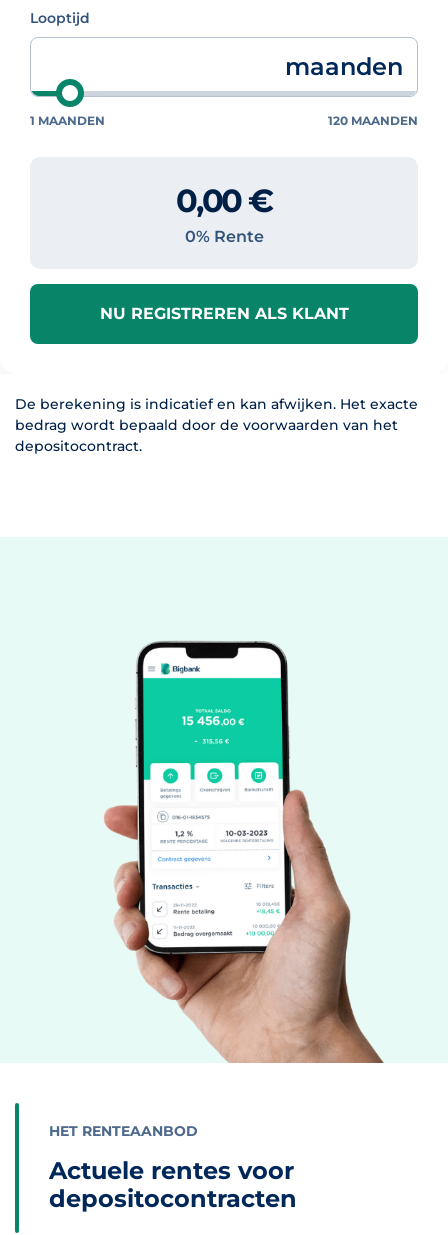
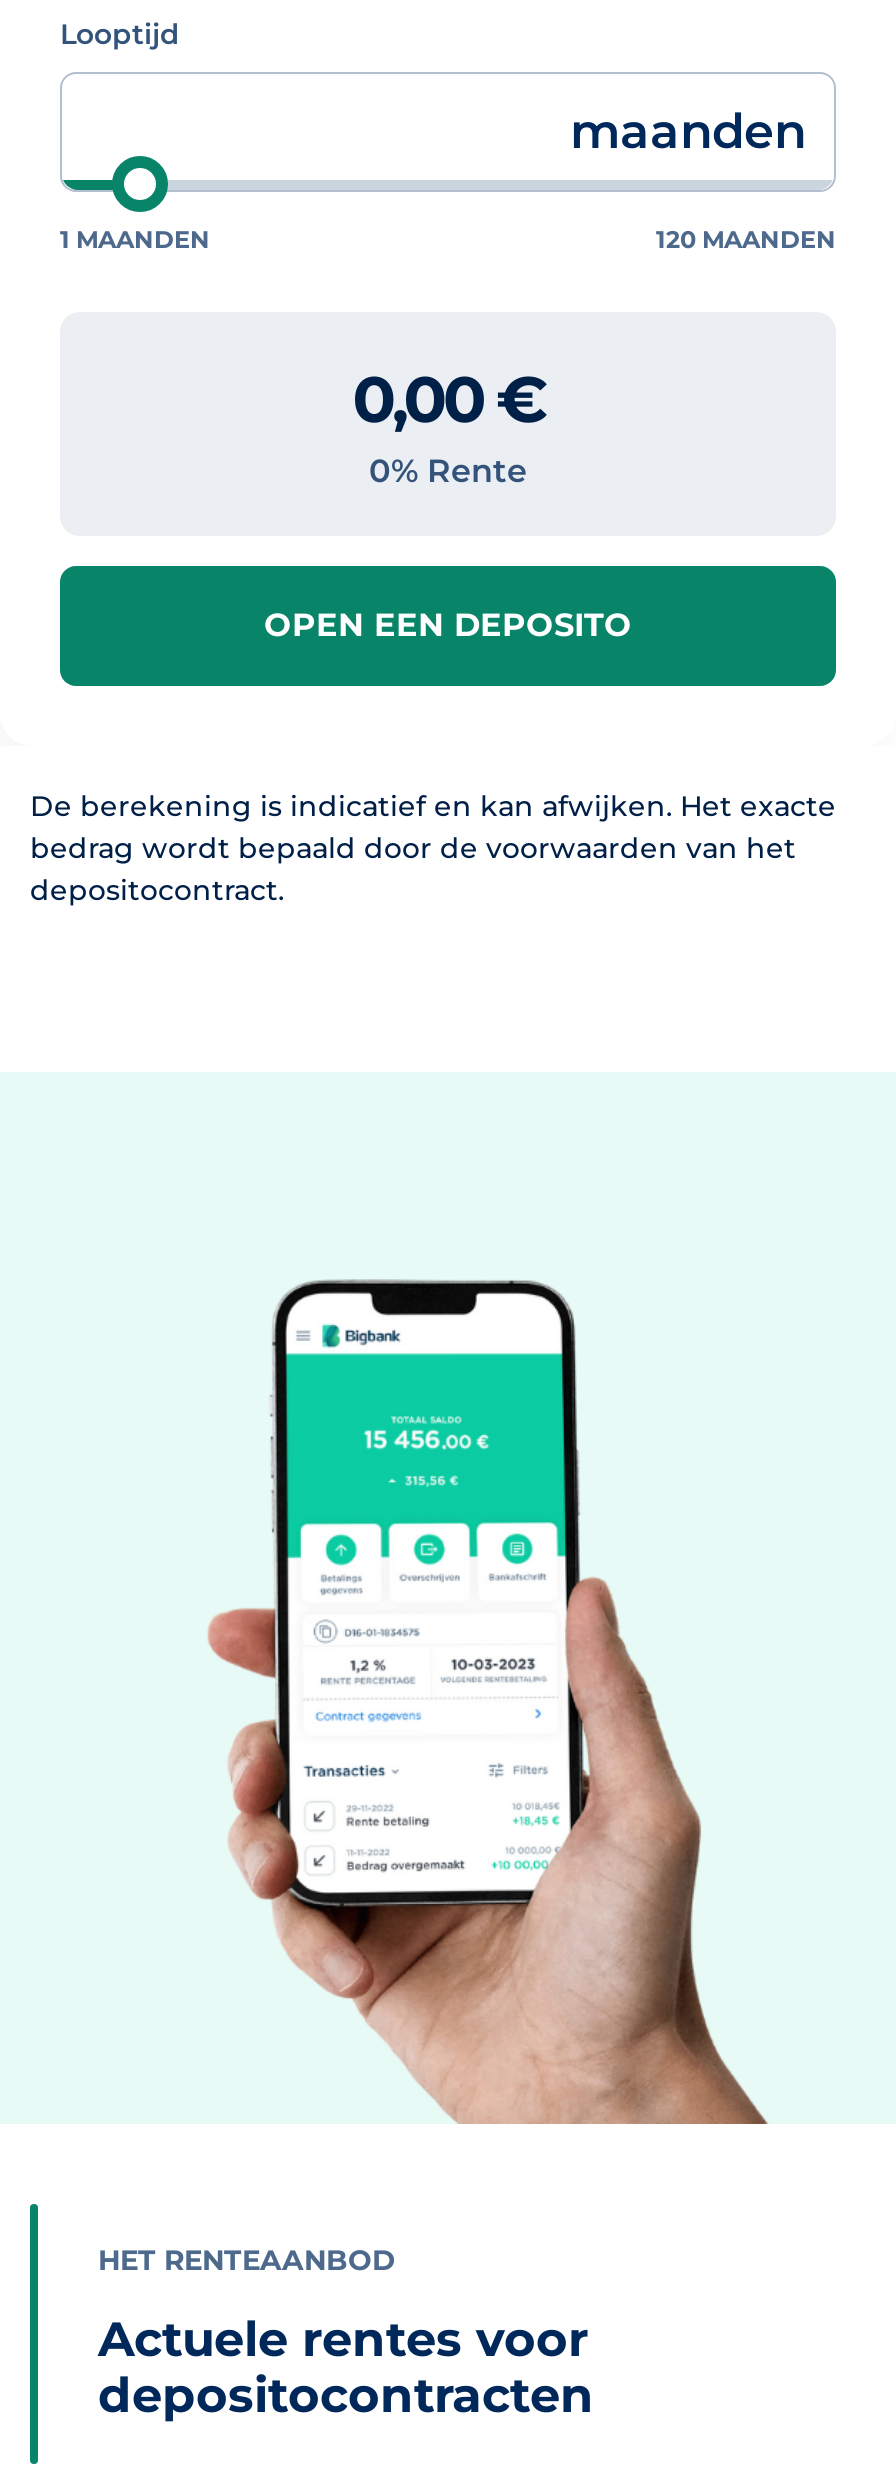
[99,304,348,323] NU REGISTREREN ALS KLANT -> [264,606,632,644] OPEN EEN DEPOSITO

